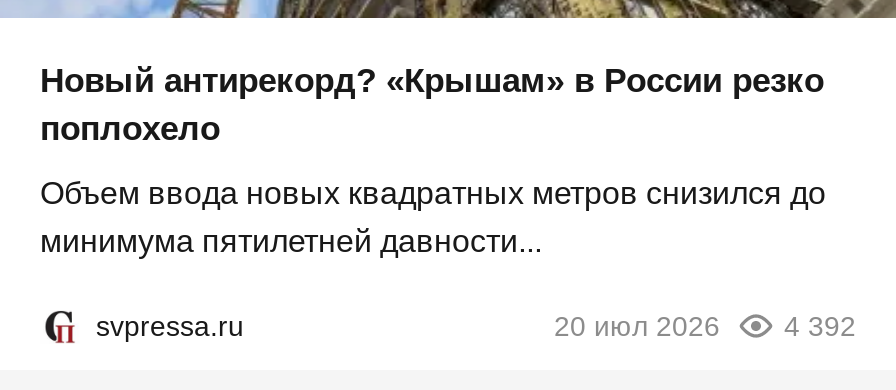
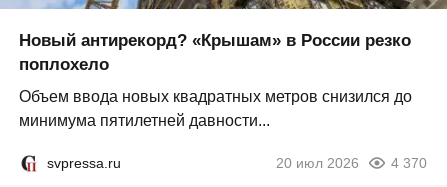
[554,311,856,343] 20 июл 2026 4 392 -> [276,155,427,171] 20 июл 2026 4 370

